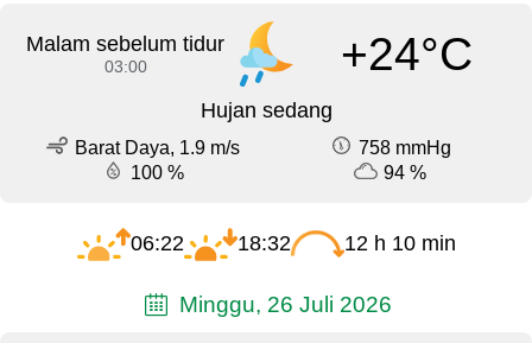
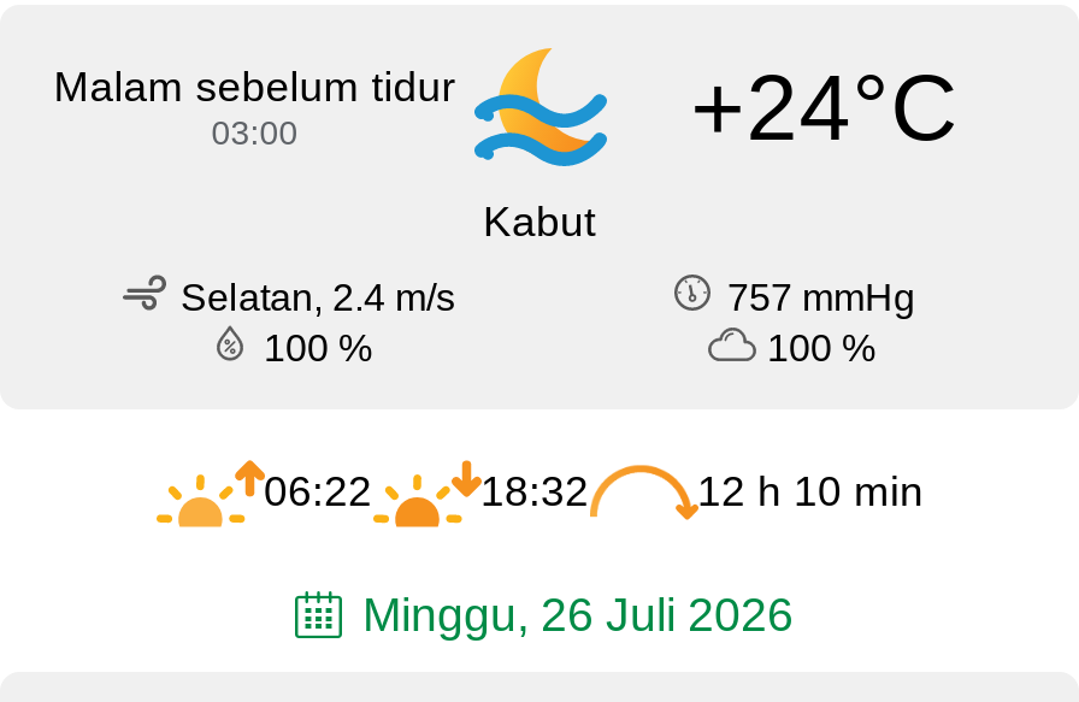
[200,38,332,123] [image] | Hujan sedang -> [472,72,609,247] [image] | Kabut
[74,138,451,158] Barat Daya, 1.9 m/s | 758 mmHg -> [181,278,915,319] Selatan, 2.4 m/s | 757 mmHg
[384,163,426,183] 94 % -> [767,328,875,369] 100 %

